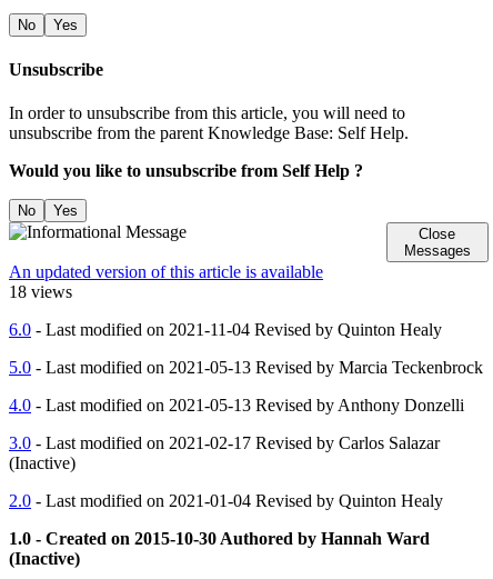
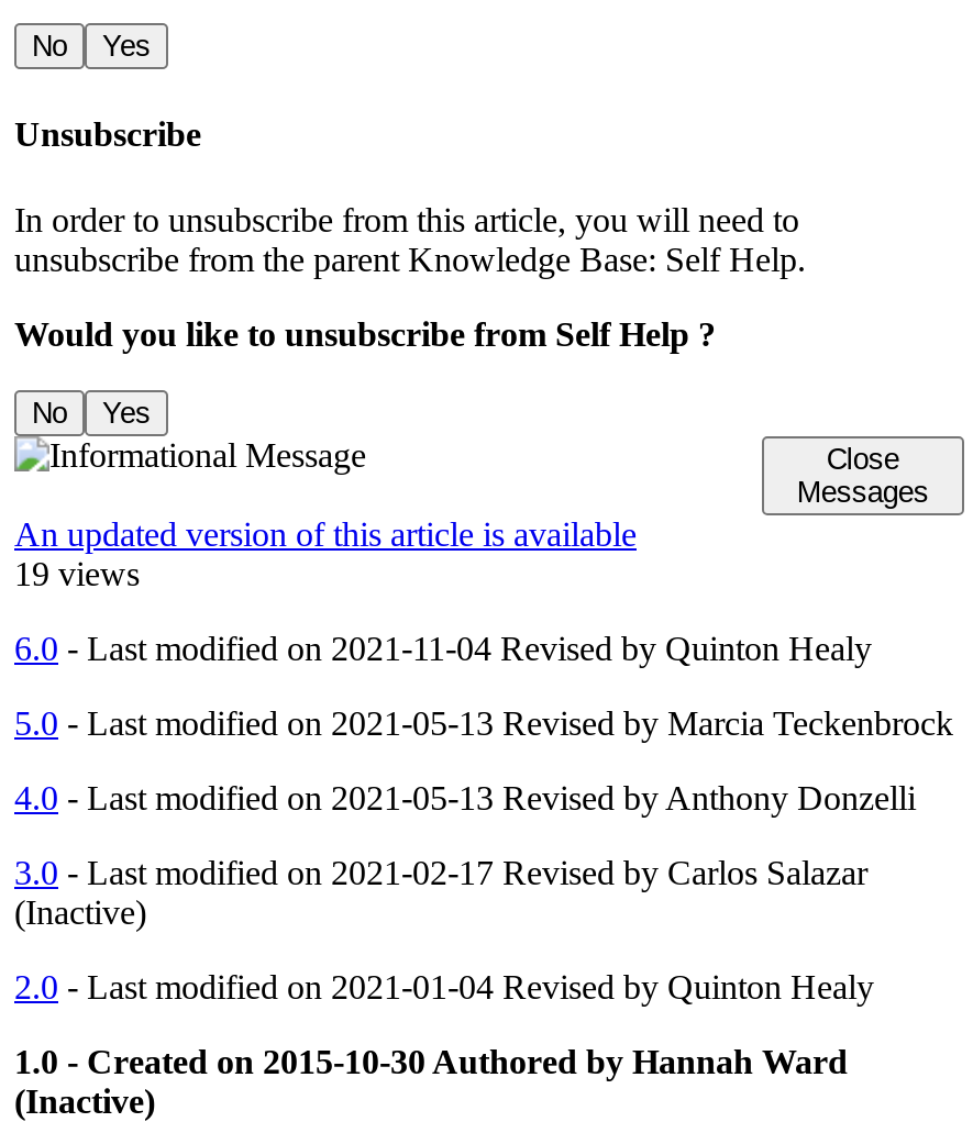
[9,282,72,301] 18 views -> [14,555,140,593] 19 views

